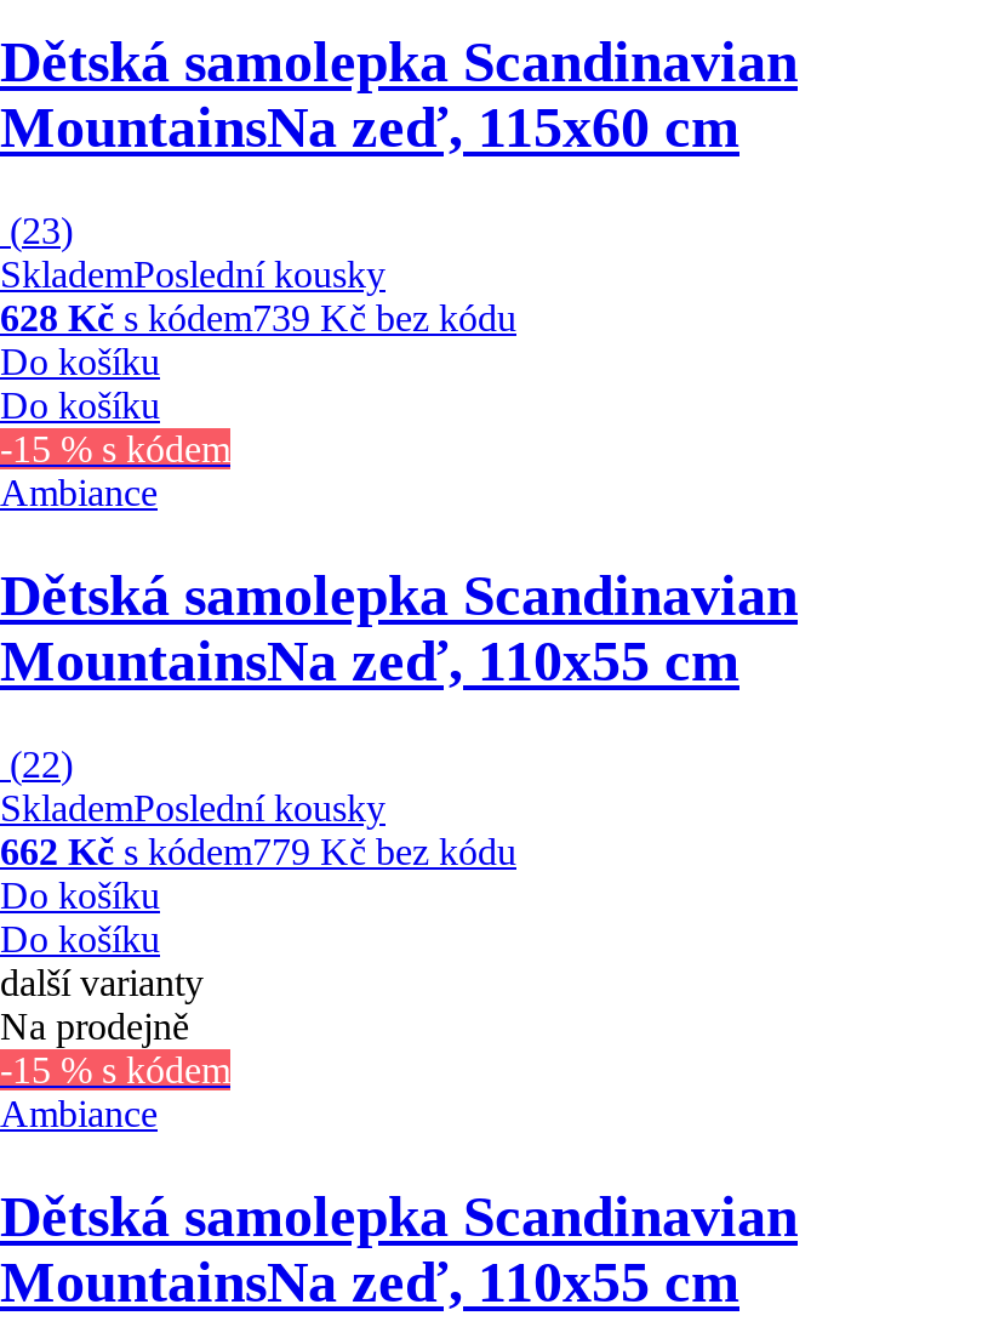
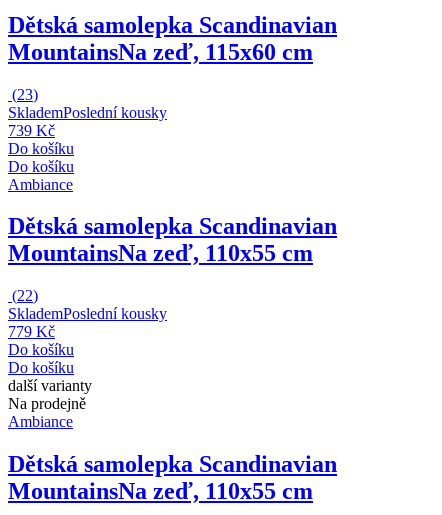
[0,299,516,340] 628 Kč s kódem739 Kč bez kódu -> [8,122,55,139] 739 Kč
[0,430,230,471] -15 % s kódem -> none
[0,832,516,873] 662 Kč s kódem779 Kč bez kódu -> [8,323,55,340] 779 Kč
[0,1050,230,1091] -15 % s kódem -> none

